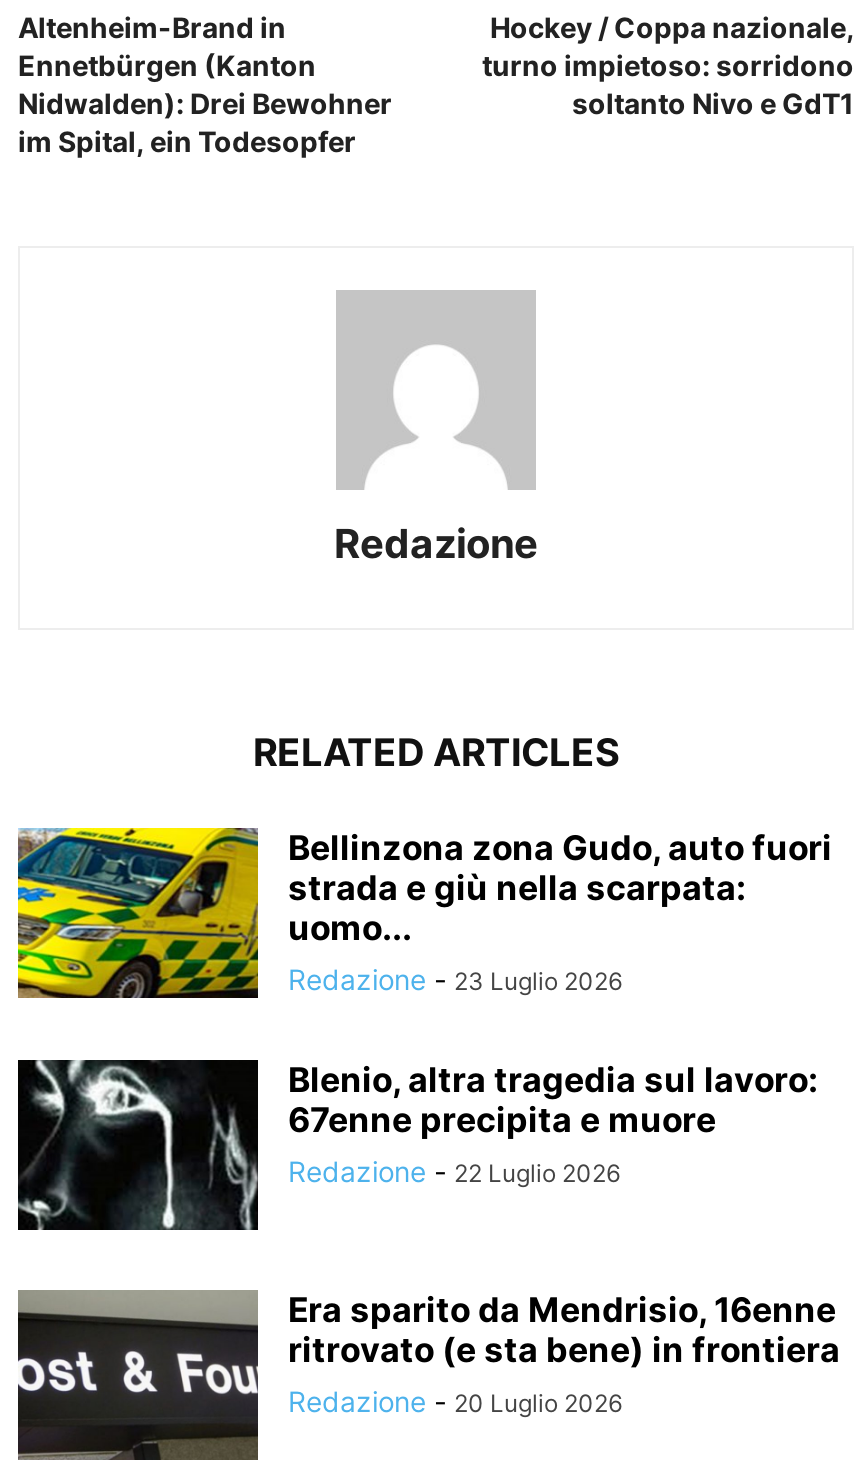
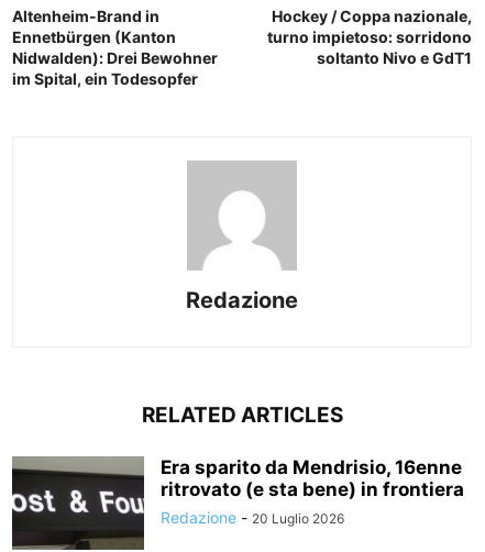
[16,826,832,1188] [image] | Bellinzona zona Gudo, auto fuori | strada e giù nella scarpata: | uomo... | Redazione - 23 Luglio 2026 | Blenio, altra tragedia sul lavoro: | 67enne precipita e muore | Redazione - 22 Luglio 2026 -> none
[16,1058,260,1232] [image] -> none

